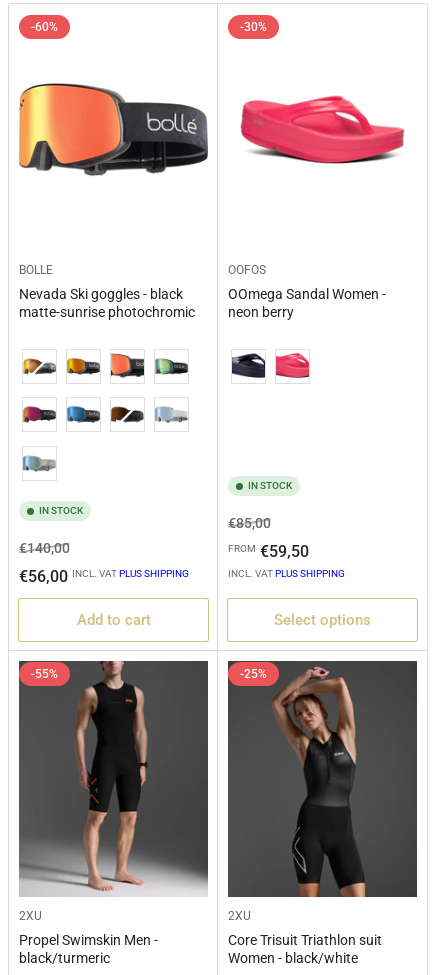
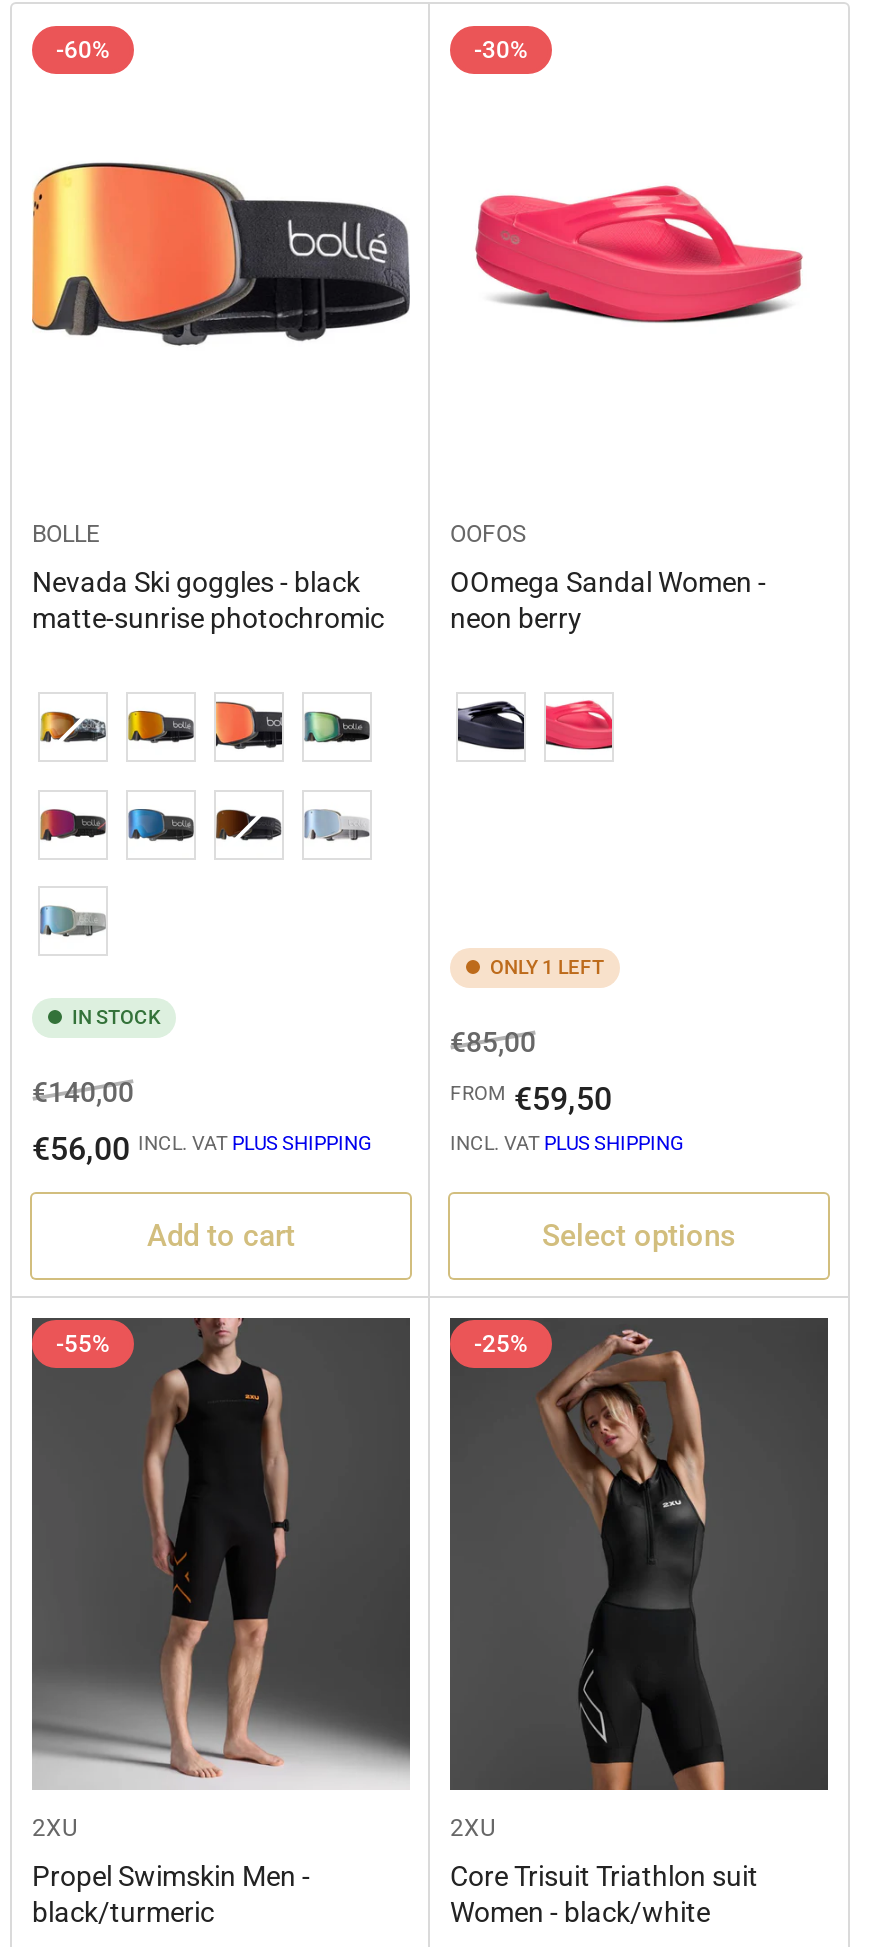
[248,480,292,491] IN STOCK -> [490,955,604,977] ONLY 1 LEFT

